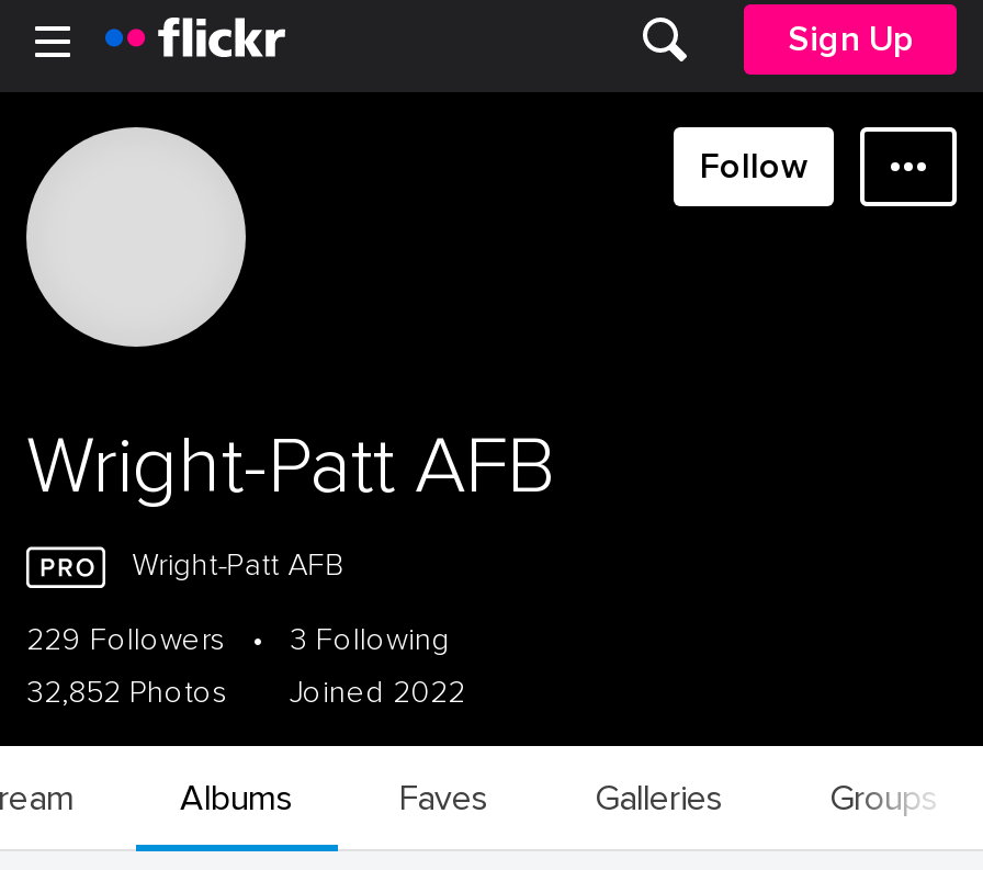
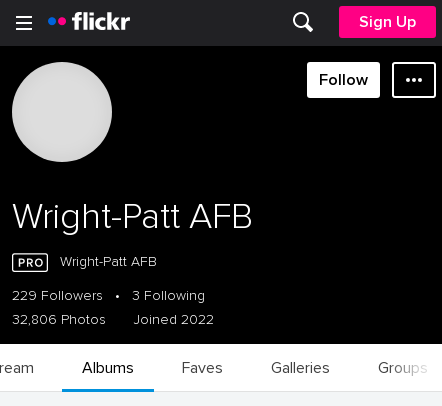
[26,674,465,711] 32,852 Photos Joined 2022 -> [12,311,214,328] 32,806 Photos Joined 2022

